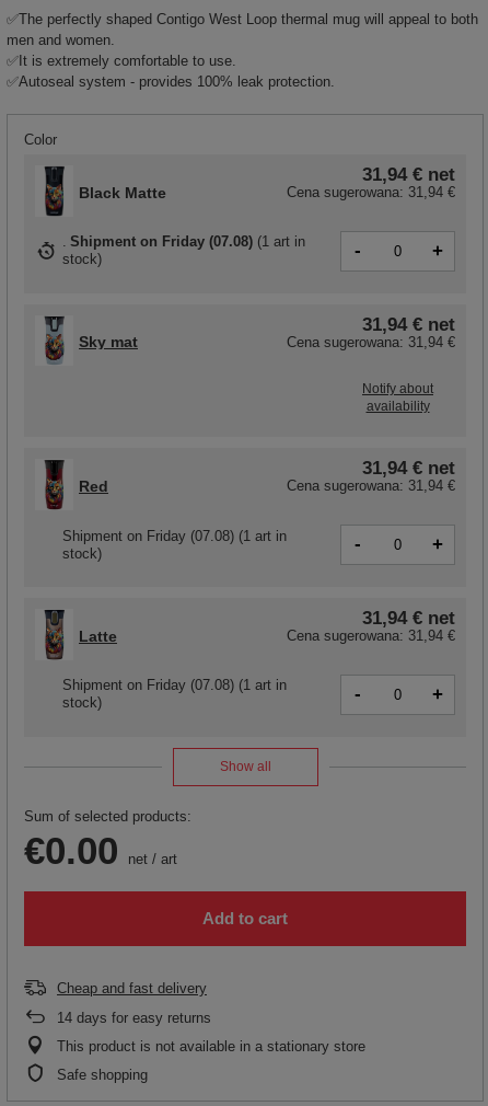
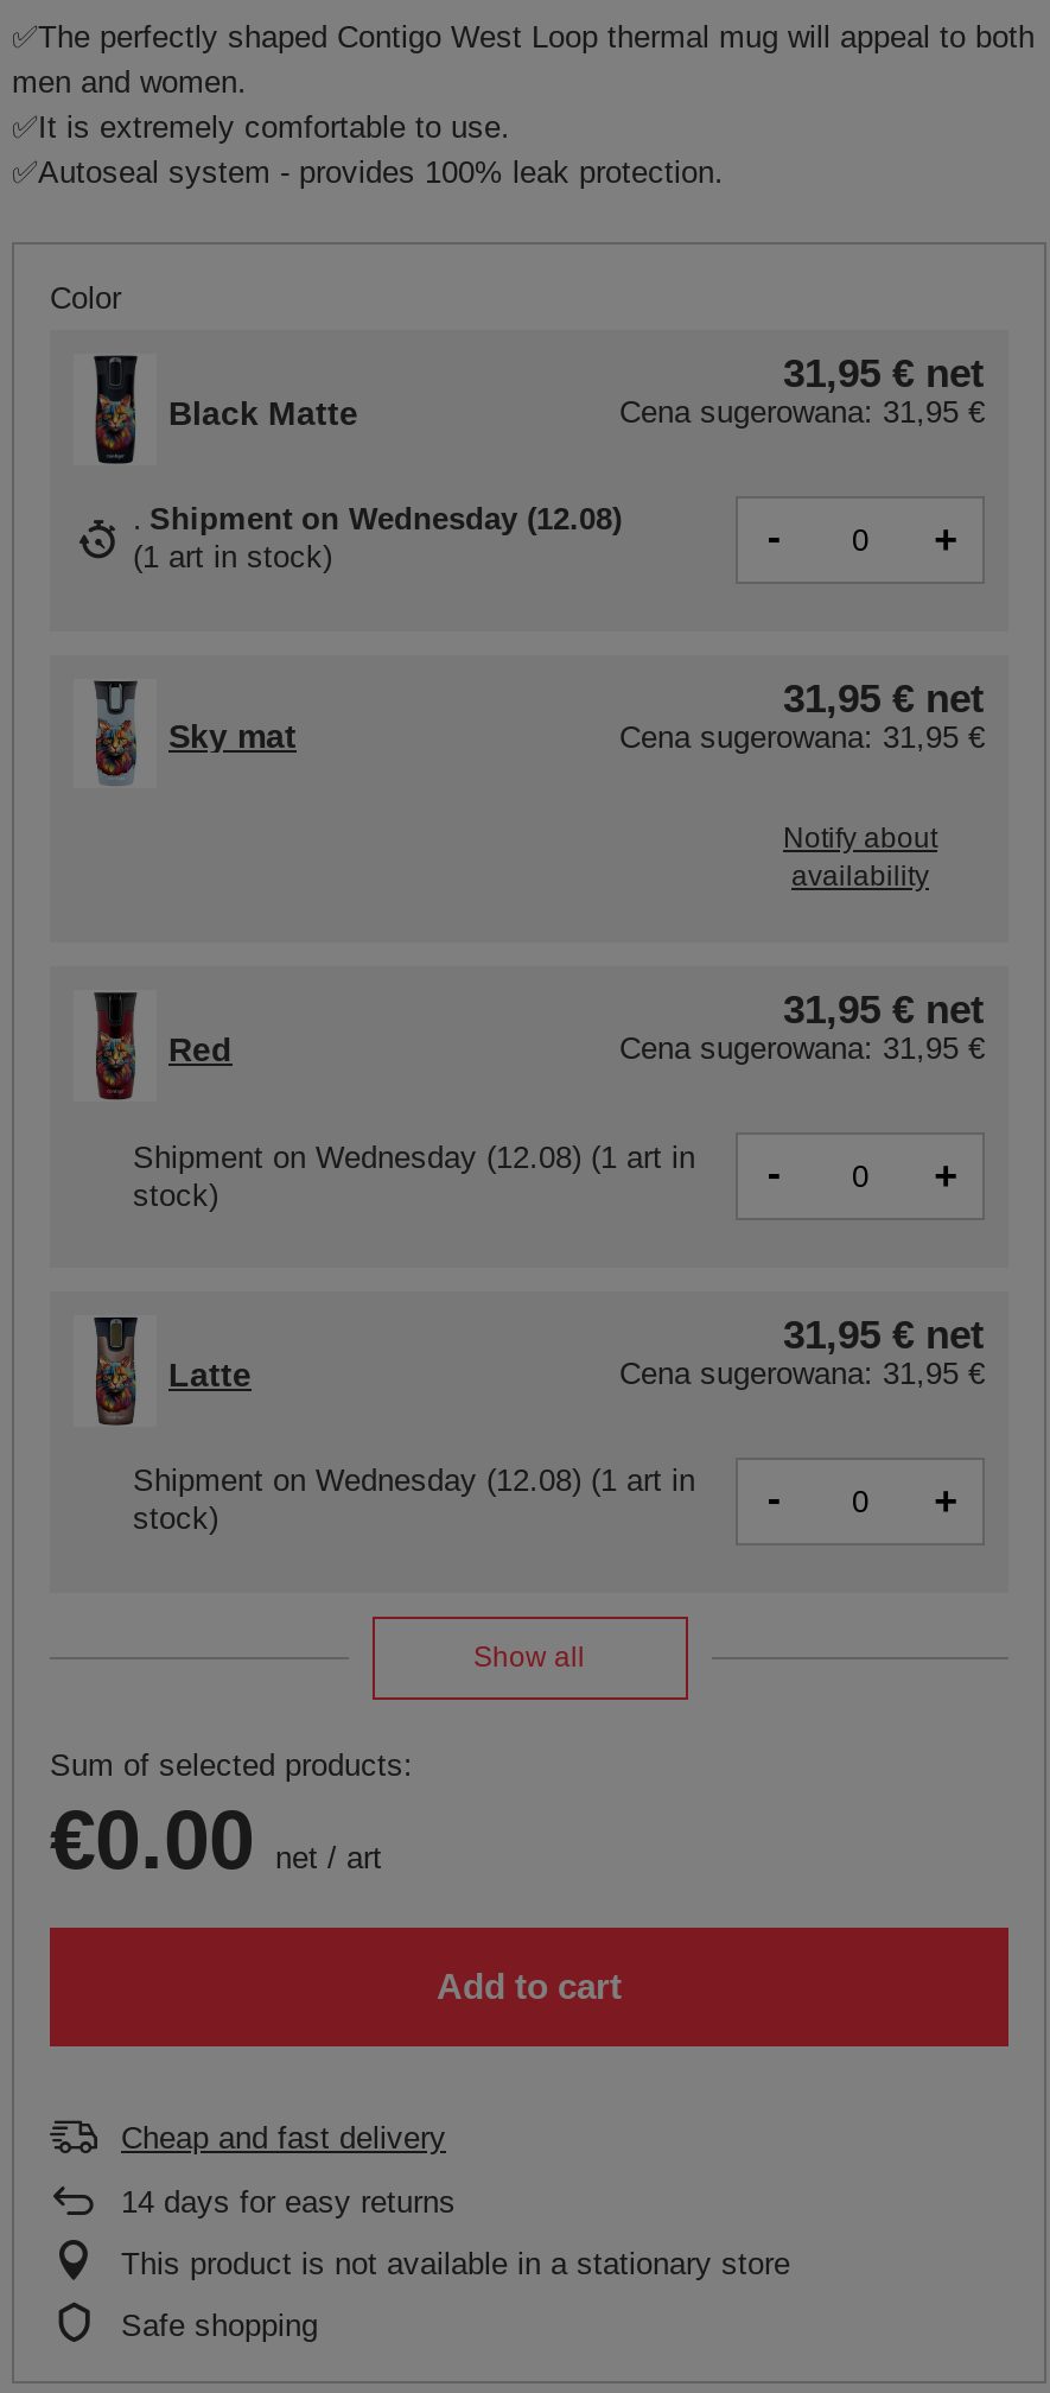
[287,164,455,201] 31,94 €net | Cena sugerowana: 31,94 € -> [619,352,985,430] 31,95 €net | Cena sugerowana: 31,95 €
[62,233,305,267] Shipment on Friday (07.08) (1 art in | stock) -> [133,501,622,575] Shipment on Wednesday (12.08) | (1 art in stock)
[362,314,455,335] 31,94 €net -> [783,676,985,721] 31,95 €net
[287,334,455,350] Cena sugerowana: 31,94 € -> [619,718,985,754] Cena sugerowana: 31,95 €
[362,458,455,479] 31,94 €net -> [783,988,985,1033] 31,95 €net
[287,478,455,494] Cena sugerowana: 31,94 € -> [619,1031,985,1067] Cena sugerowana: 31,95 €
[62,527,287,544] Shipment on Friday (07.08) (1 art in -> [133,1139,695,1174] Shipment on Wednesday (12.08) (1 art in
[362,608,455,629] 31,94 €net -> [783,1313,985,1358] 31,95 €net
[287,628,455,644] Cena sugerowana: 31,94 € -> [619,1356,985,1391] Cena sugerowana: 31,95 €
[62,677,287,693] Shipment on Friday (07.08) (1 art in -> [133,1463,695,1499] Shipment on Wednesday (12.08) (1 art in

